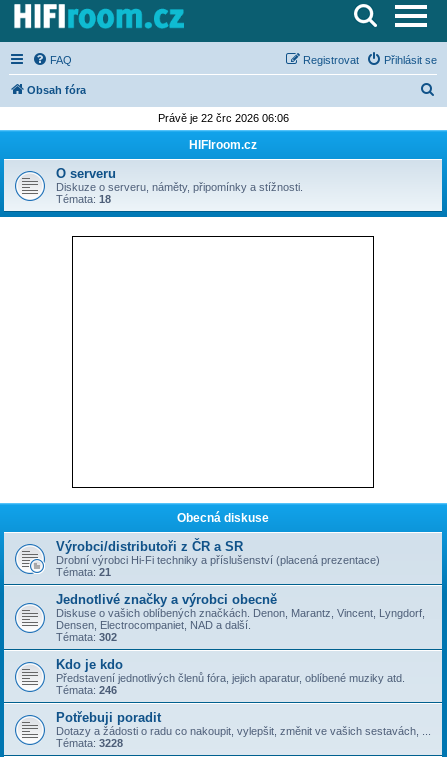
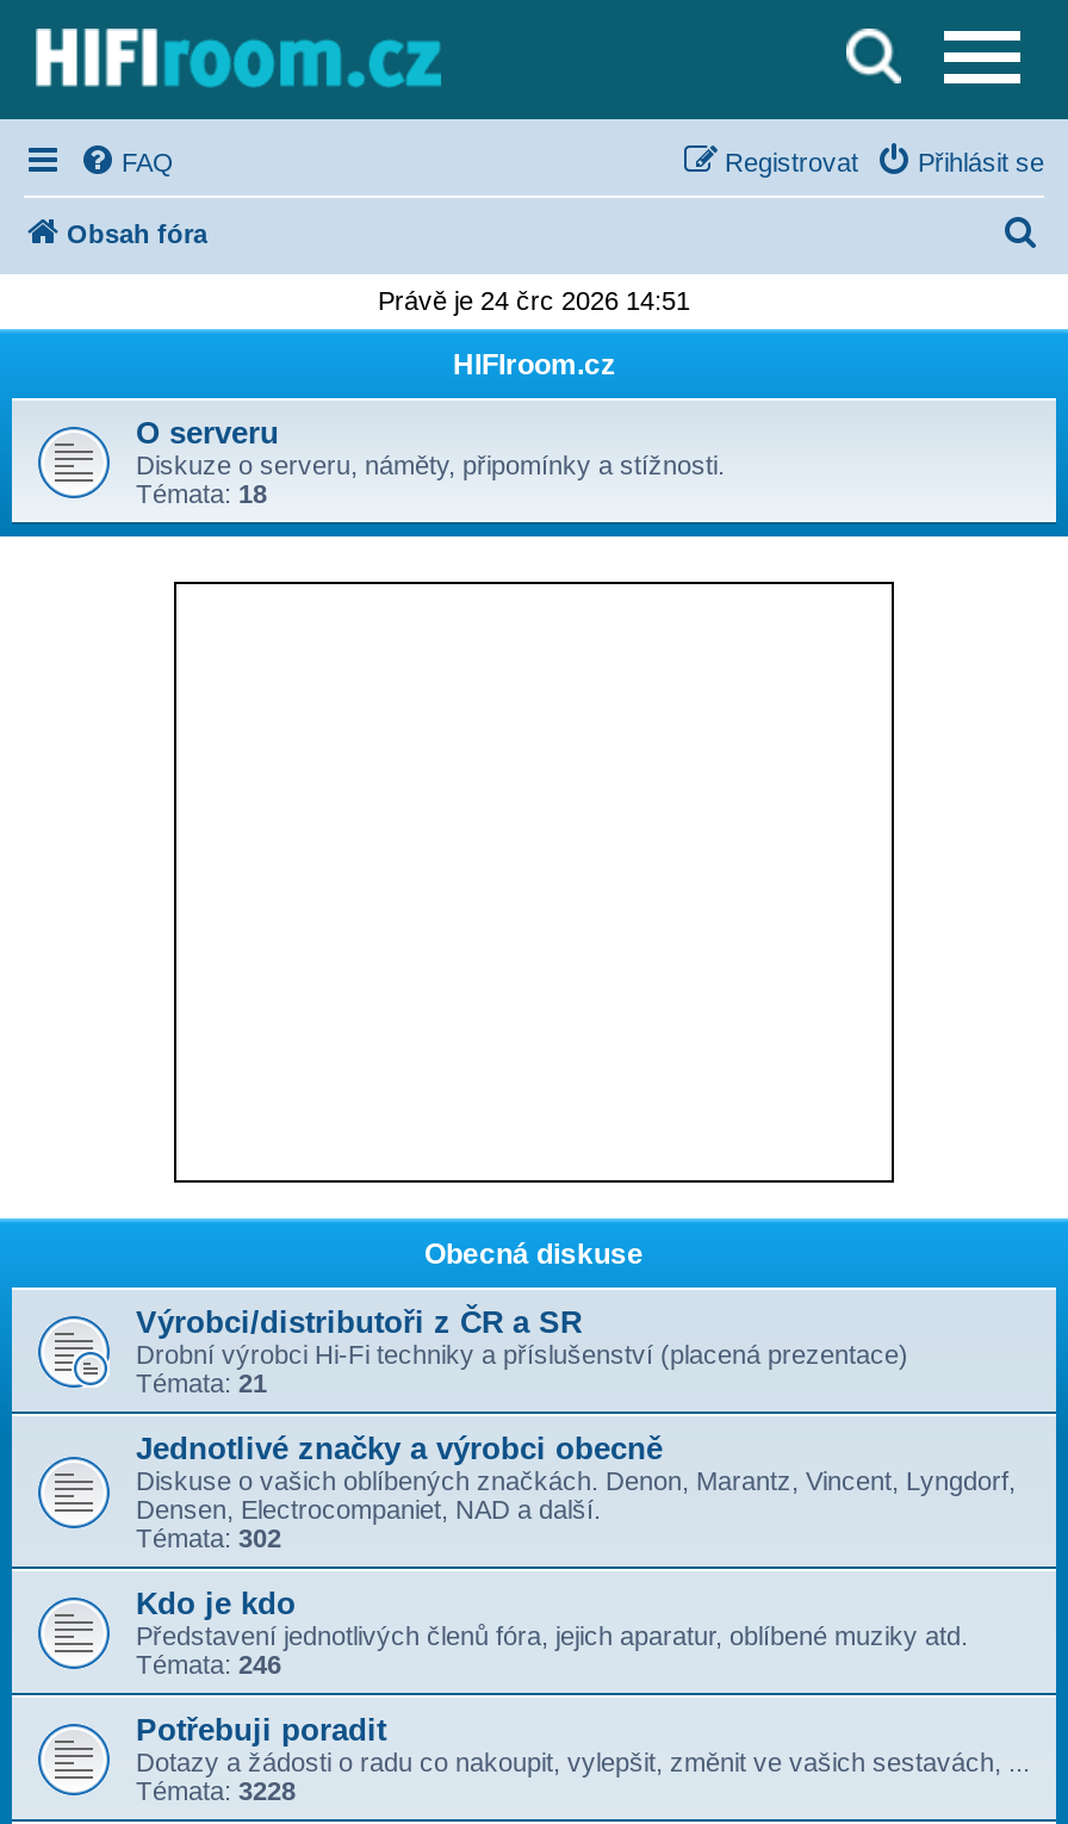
[157,112,288,124] Právě je 22 črc 2026 06:06 -> [378,286,690,315] Právě je 24 črc 2026 14:51

